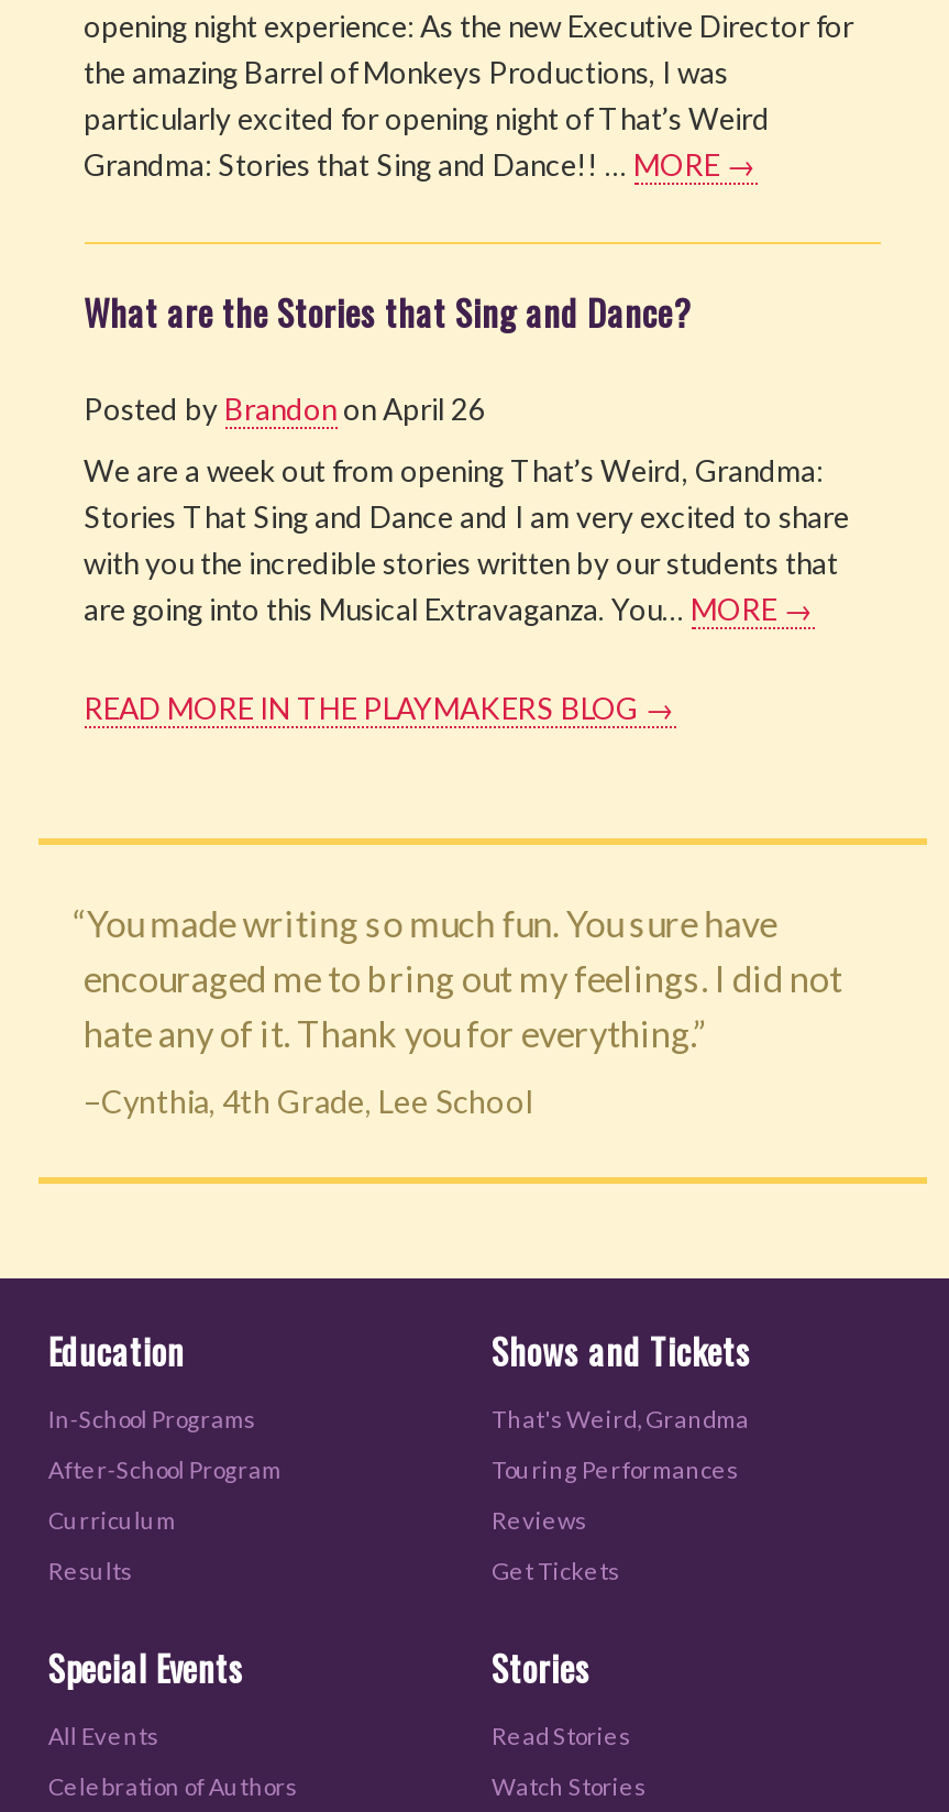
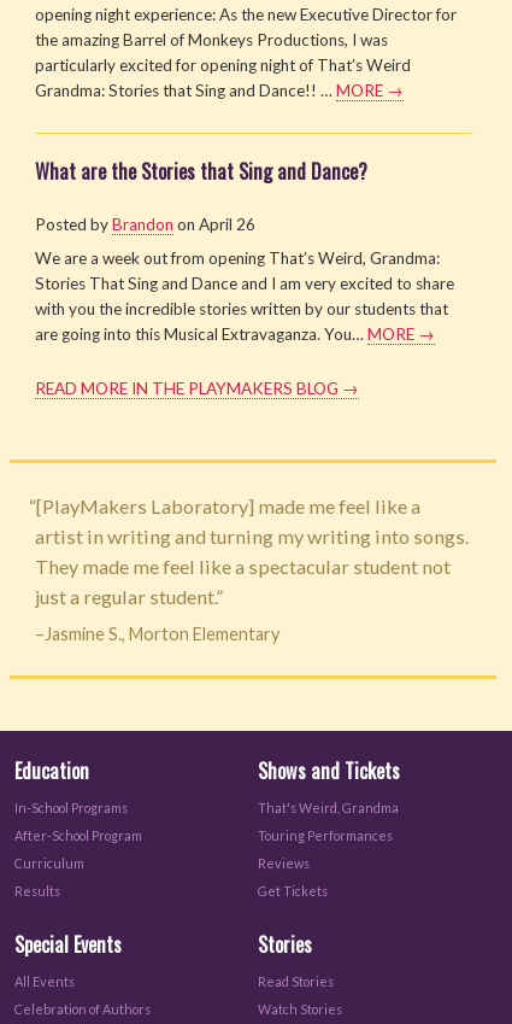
[73,903,842,1054] “You made writing so much fun. You sure have | encouraged me to bring out my feelings. I did not | hate any of it. Thank you for everything.” -> [29,495,468,608] “[PlayMakers Laboratory] made me feel like a | artist in writing and turning my writing into songs. | They made me feel like a spectacular student not | just a regular student.”
[84,1082,532,1119] –Cynthia, 4th Grade, Lee School -> [34,623,279,644] –Jasmine S., Morton Elementary

